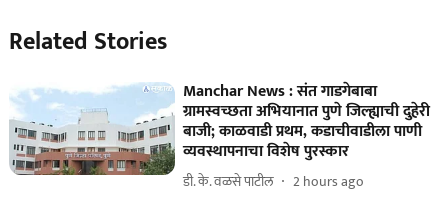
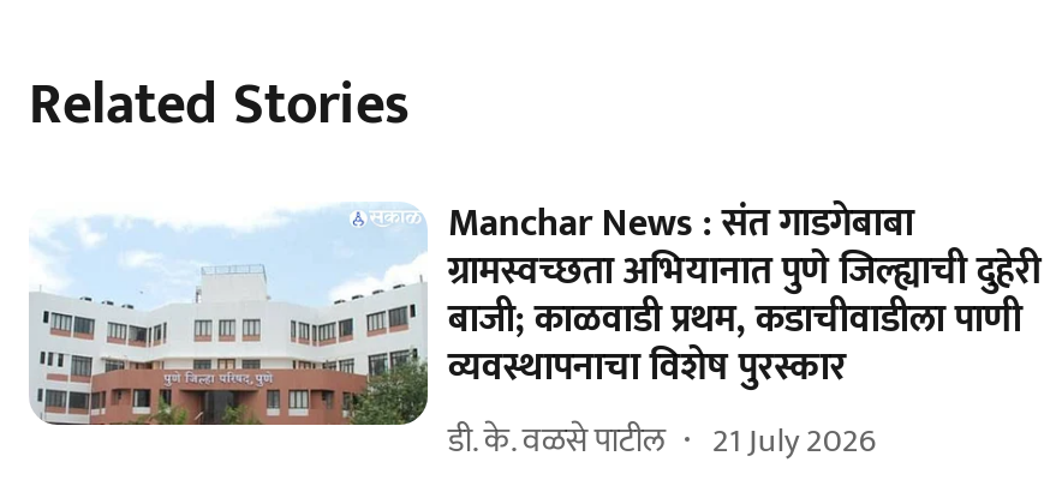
[183,170,364,193] डी. के. वळसे पाटील 2 hours ago -> [448,413,876,468] डी. के. वळसे पाटील 21 July 2026

